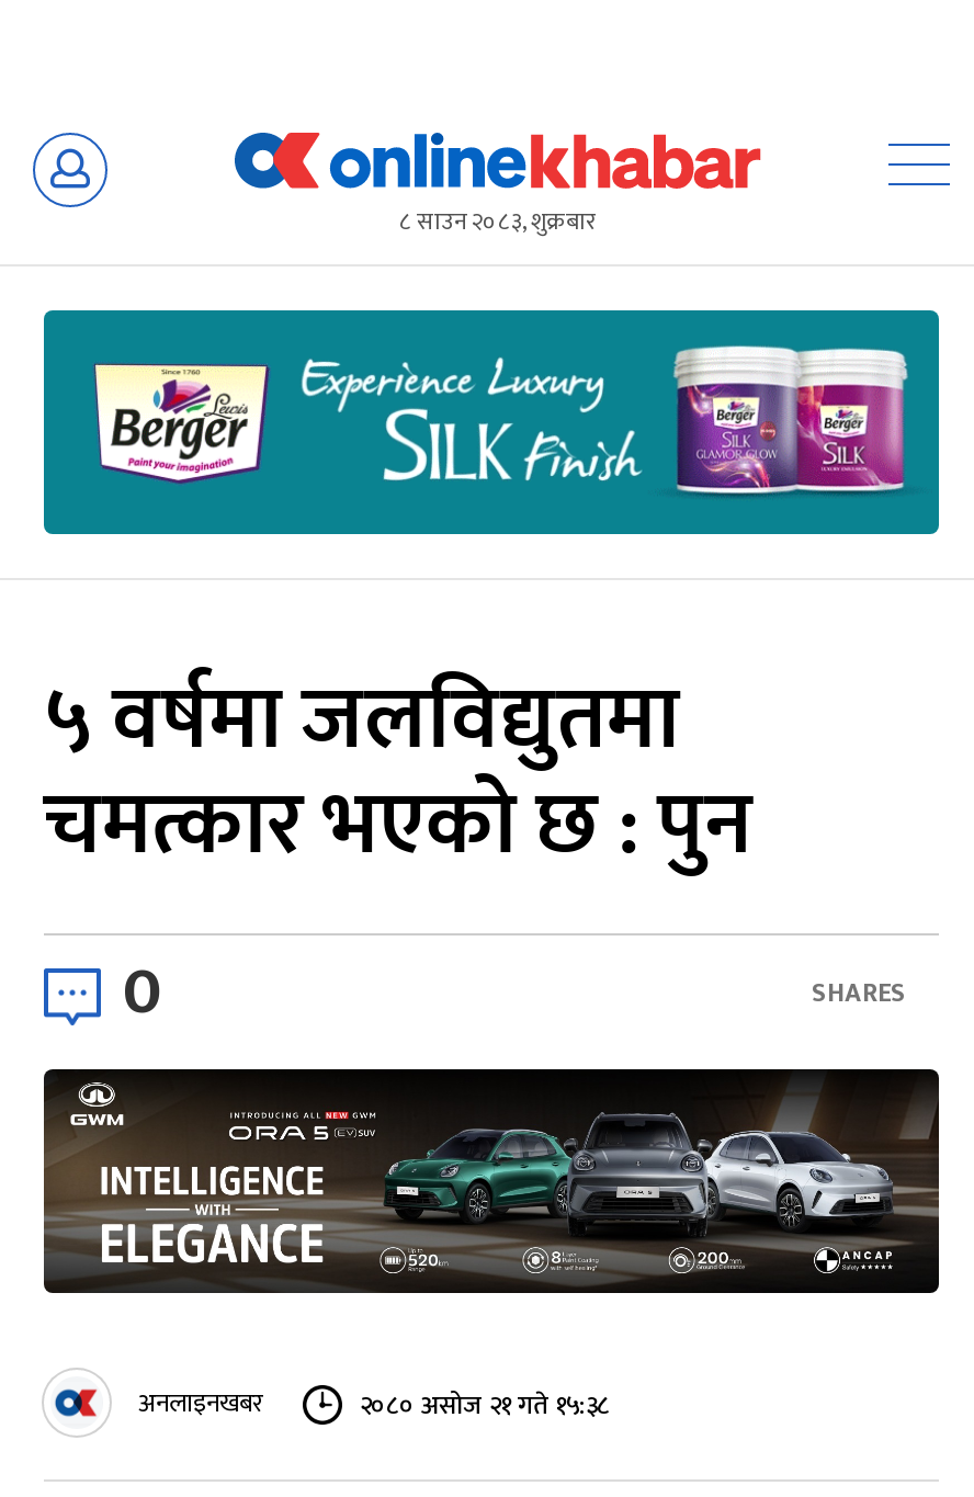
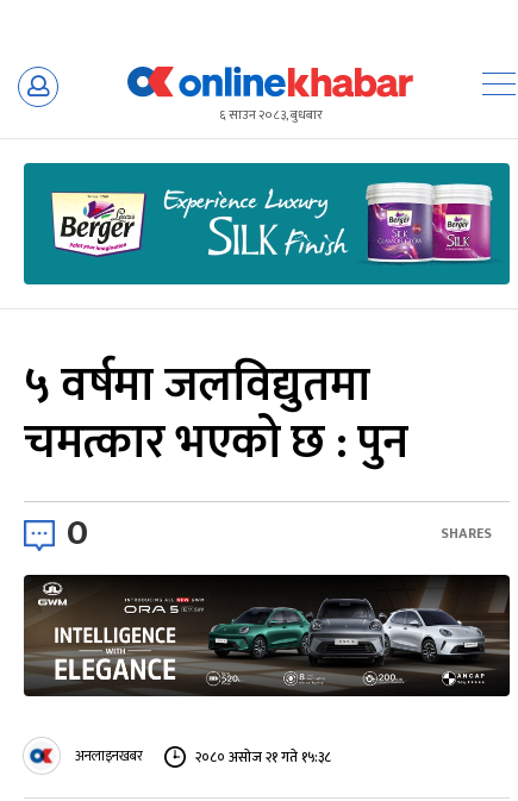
[399,203,597,242] ८ साउन २०८३, शुक्रबार -> [219,105,322,126] ६ साउन २०८३, बुधबार

